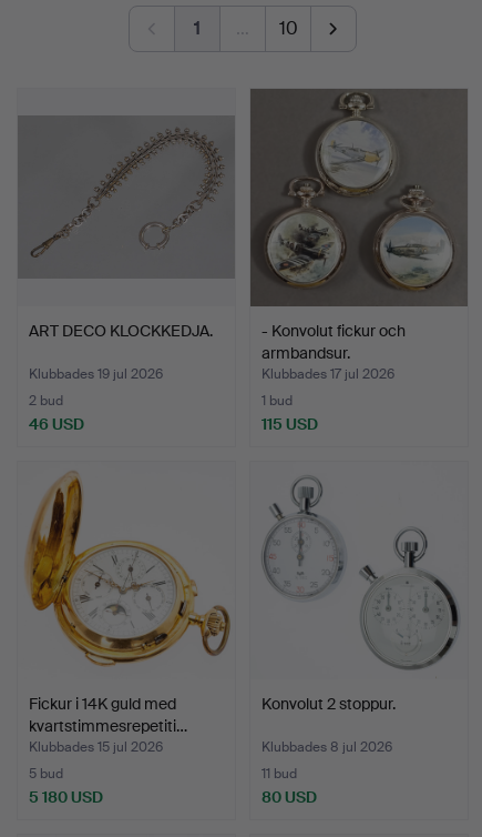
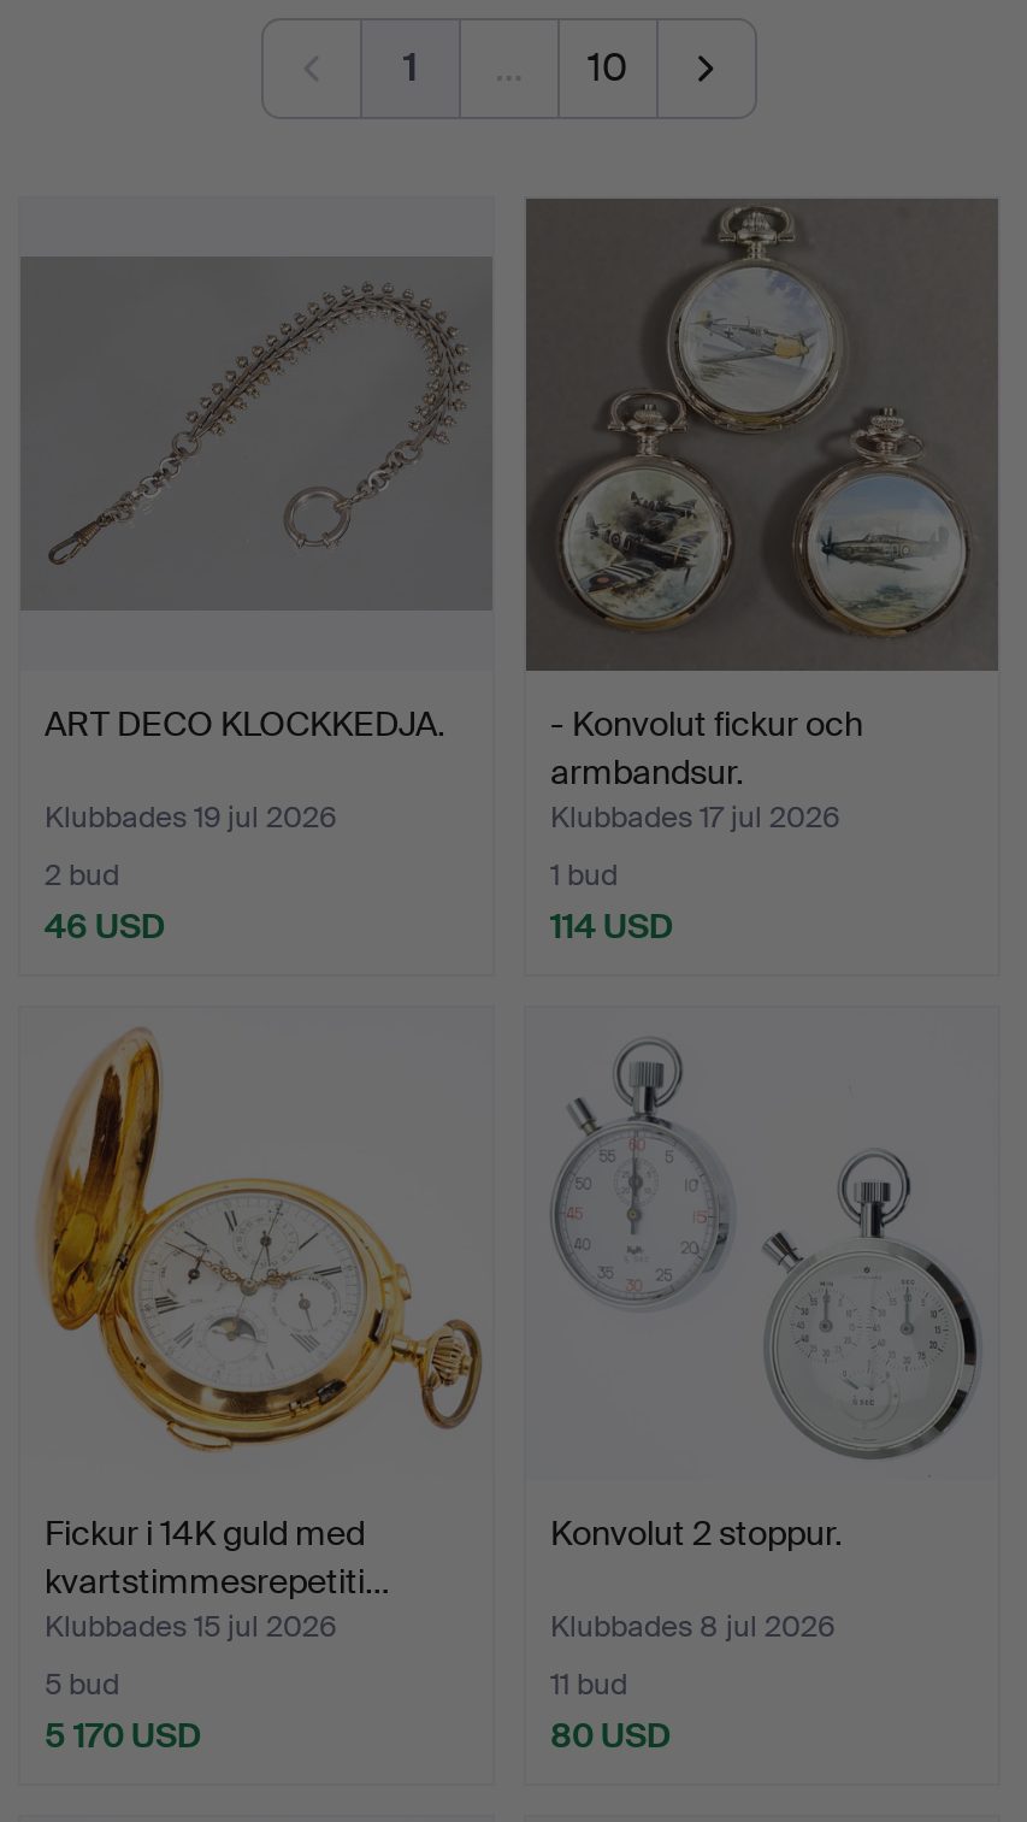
[261,414,318,434] 115 USD -> [550,904,673,947] 114 USD
[29,787,103,807] 5 180 USD -> [45,1713,201,1756] 5 170 USD

